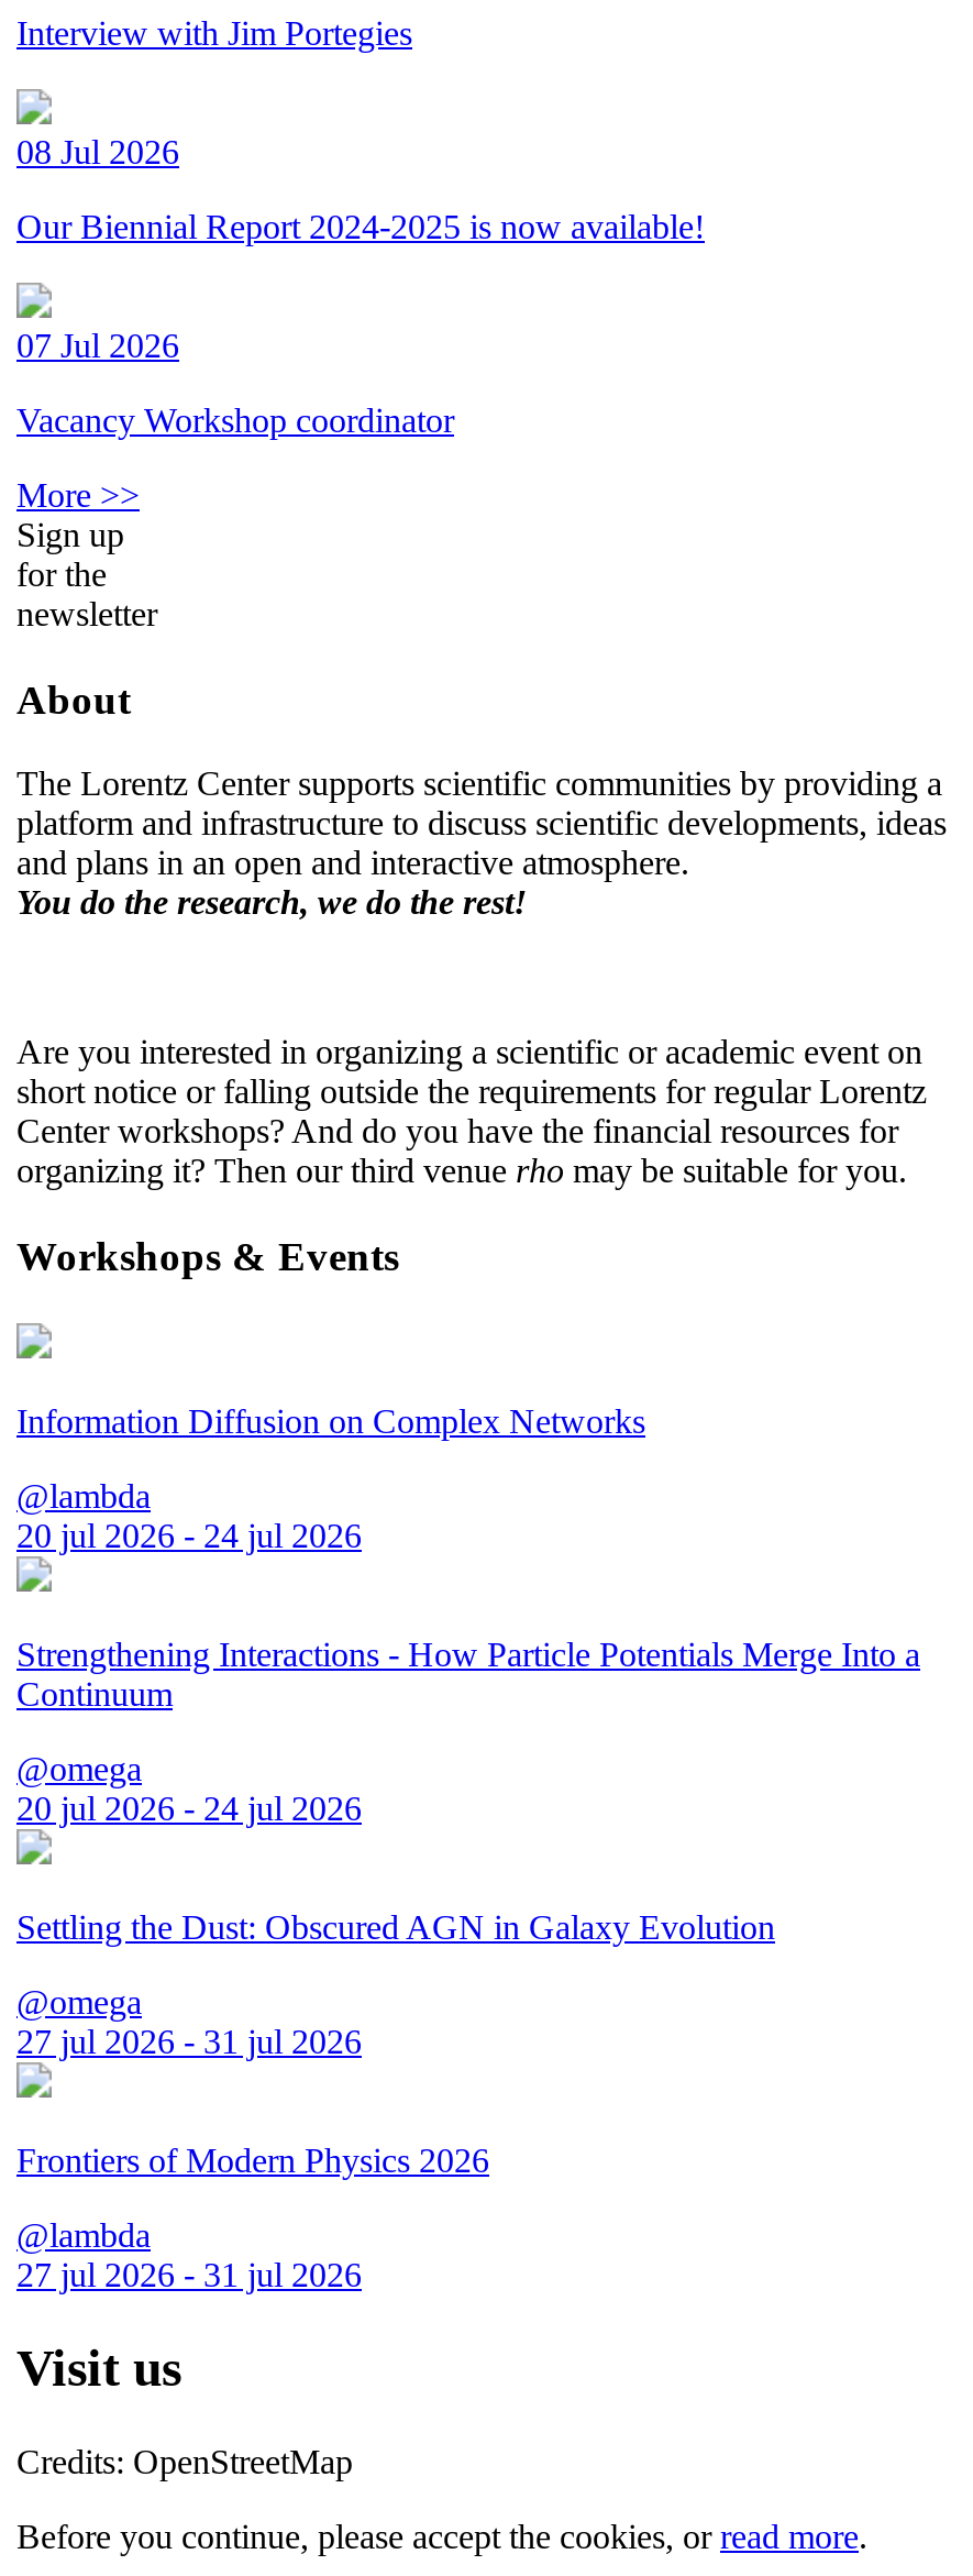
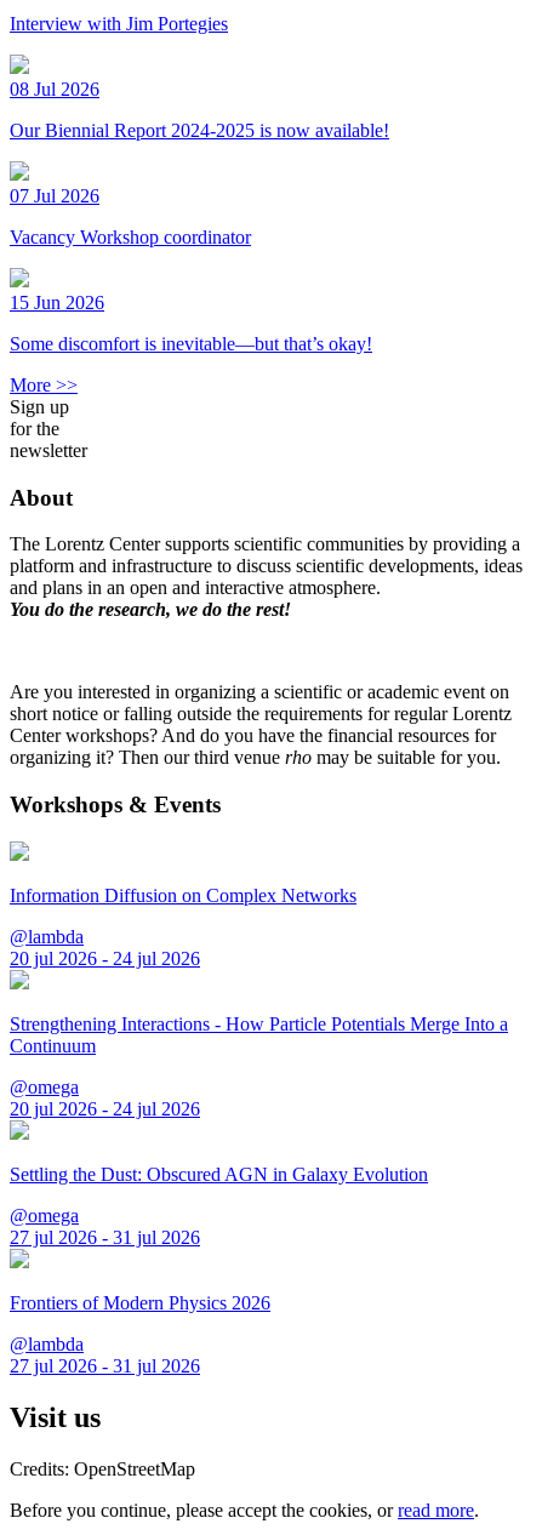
none -> [10,292,372,354] 15 Jun 2026 | Some discomfort is inevitable—but that’s okay!

